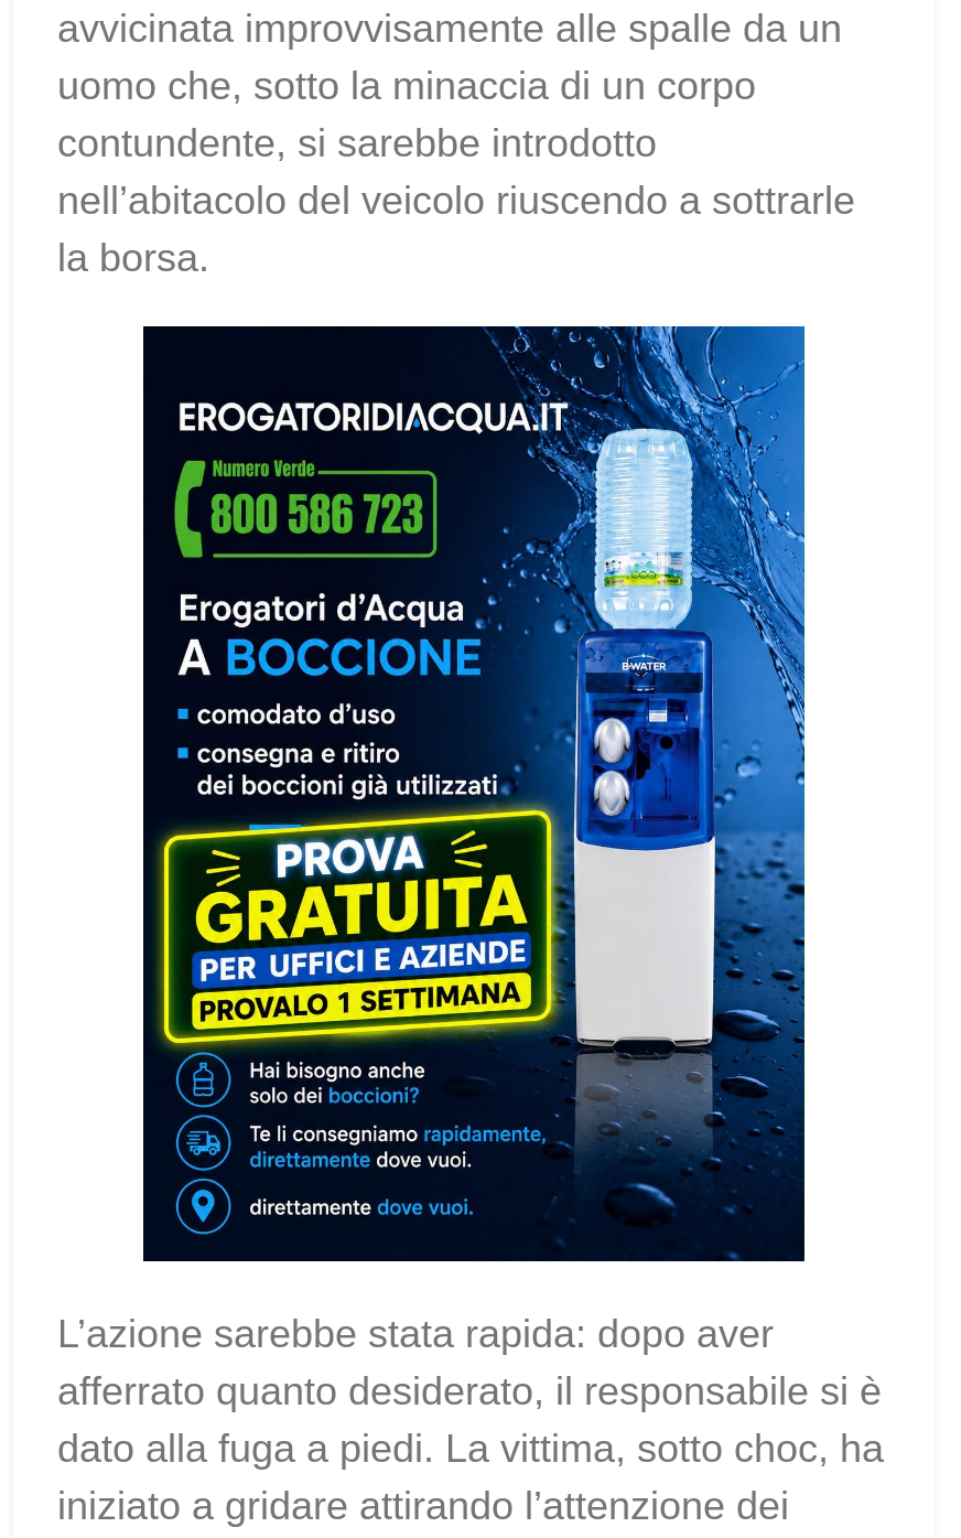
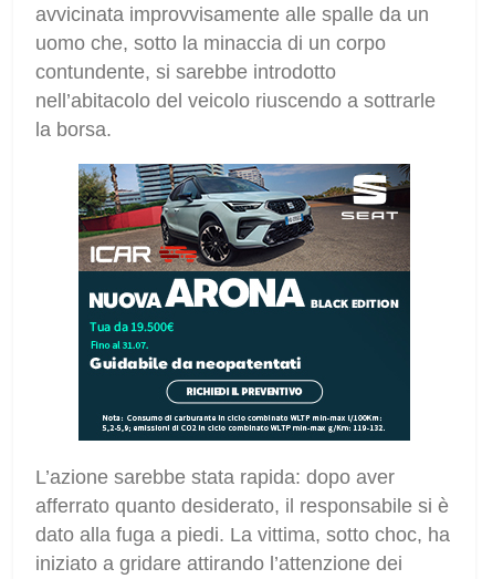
[141,324,807,1263] [image] -> [77,163,411,442] [image]

